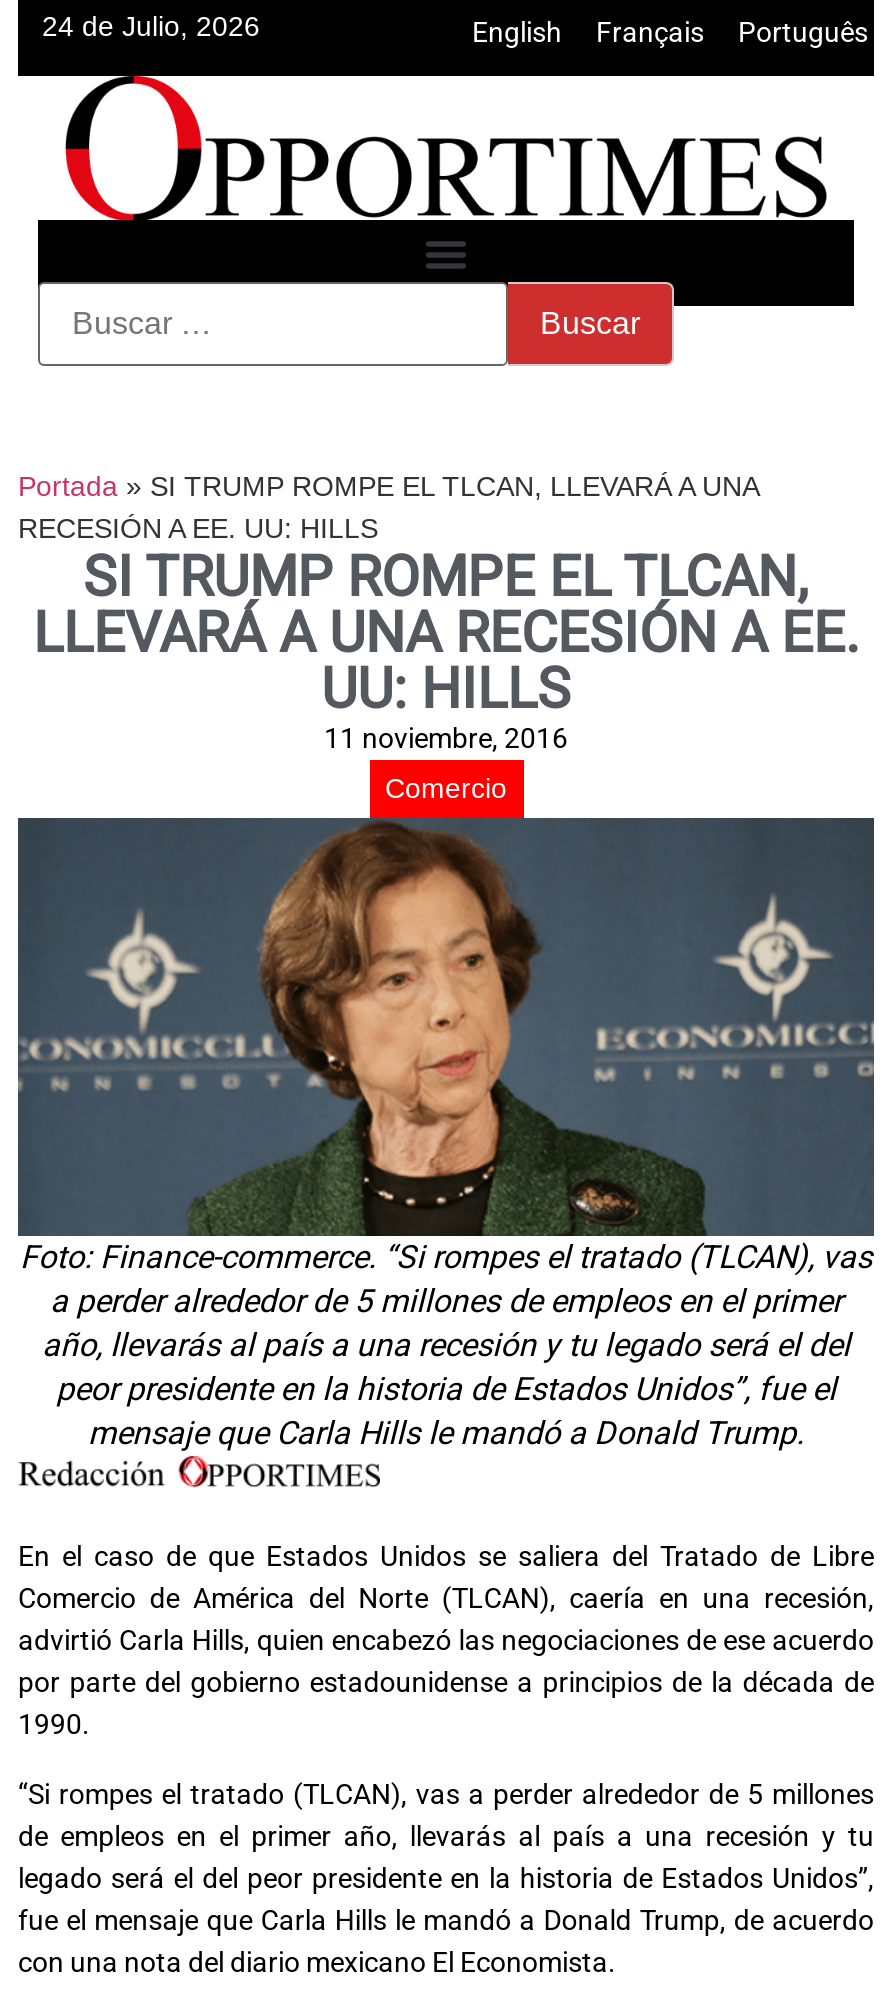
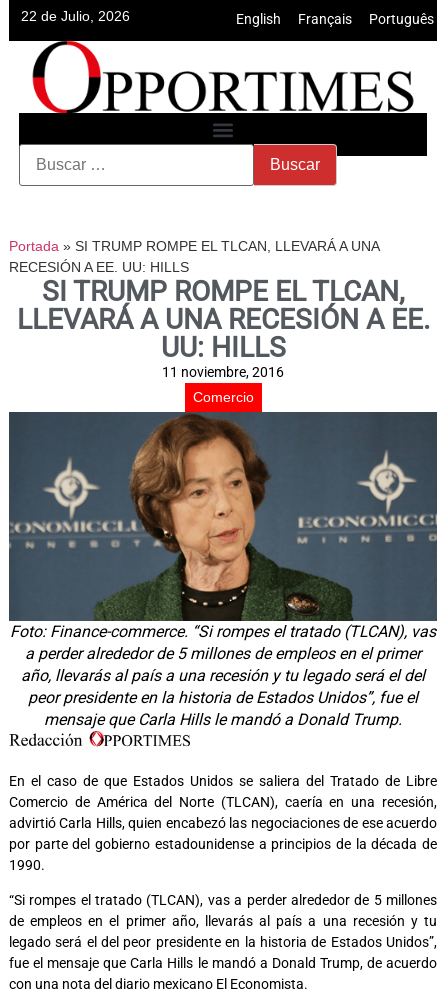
[42,10,260,42] 24 de Julio, 2026 -> [21,8,130,24] 22 de Julio, 2026

